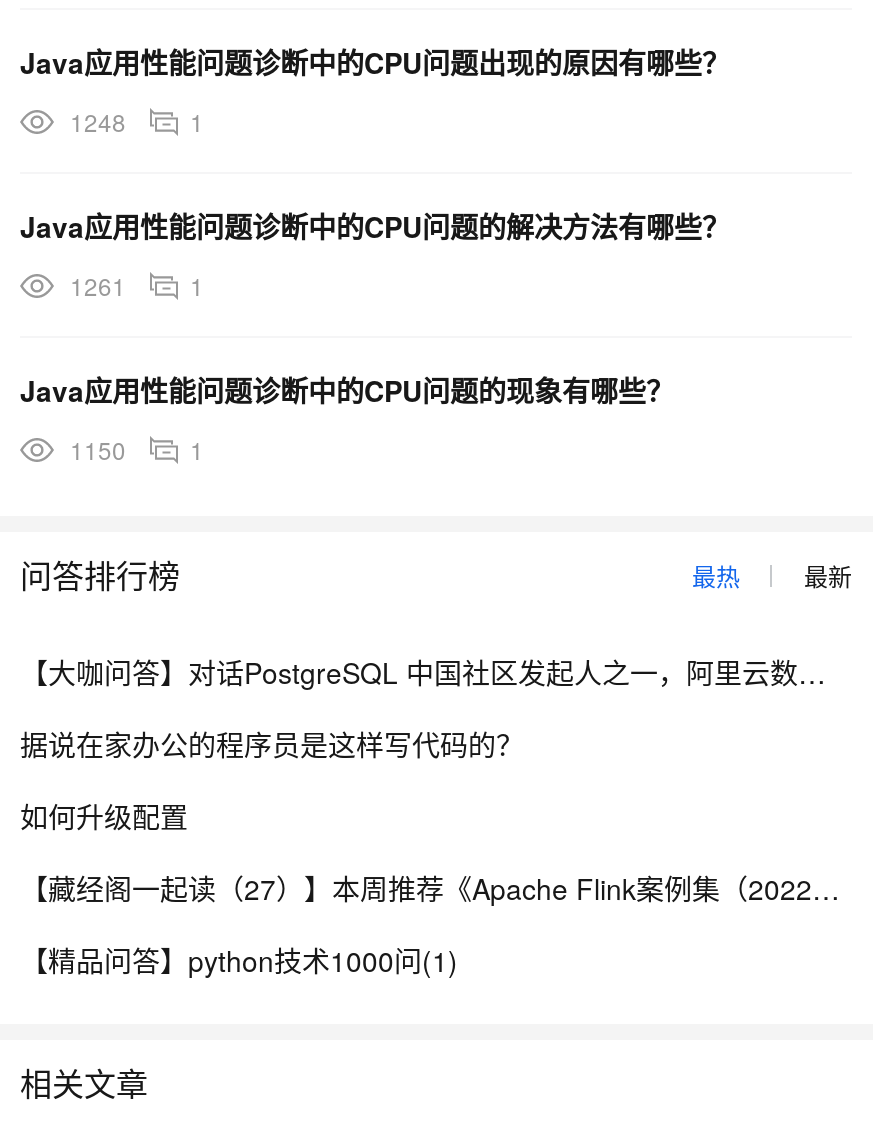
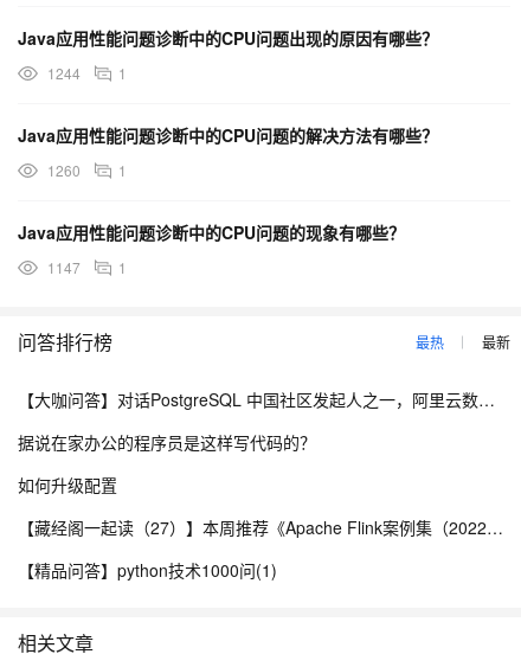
[70,104,204,138] 1248 1 -> [47,63,127,83] 1244 1
[70,268,204,302] 1261 1 -> [47,160,127,180] 1260 1
[70,432,204,466] 1150 1 -> [47,257,127,277] 1147 1

